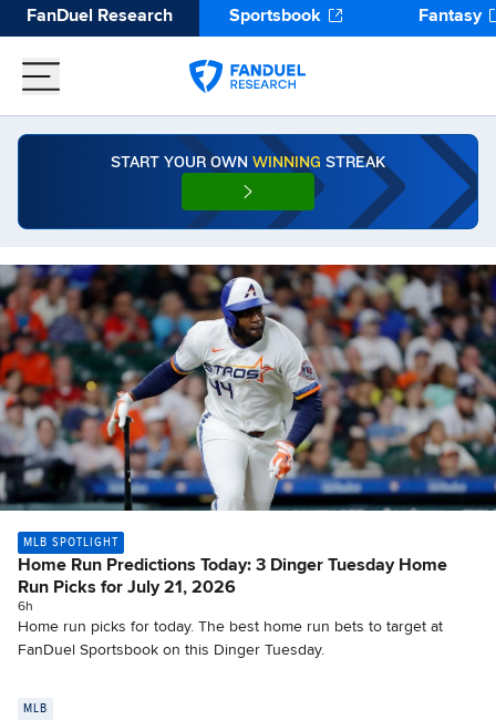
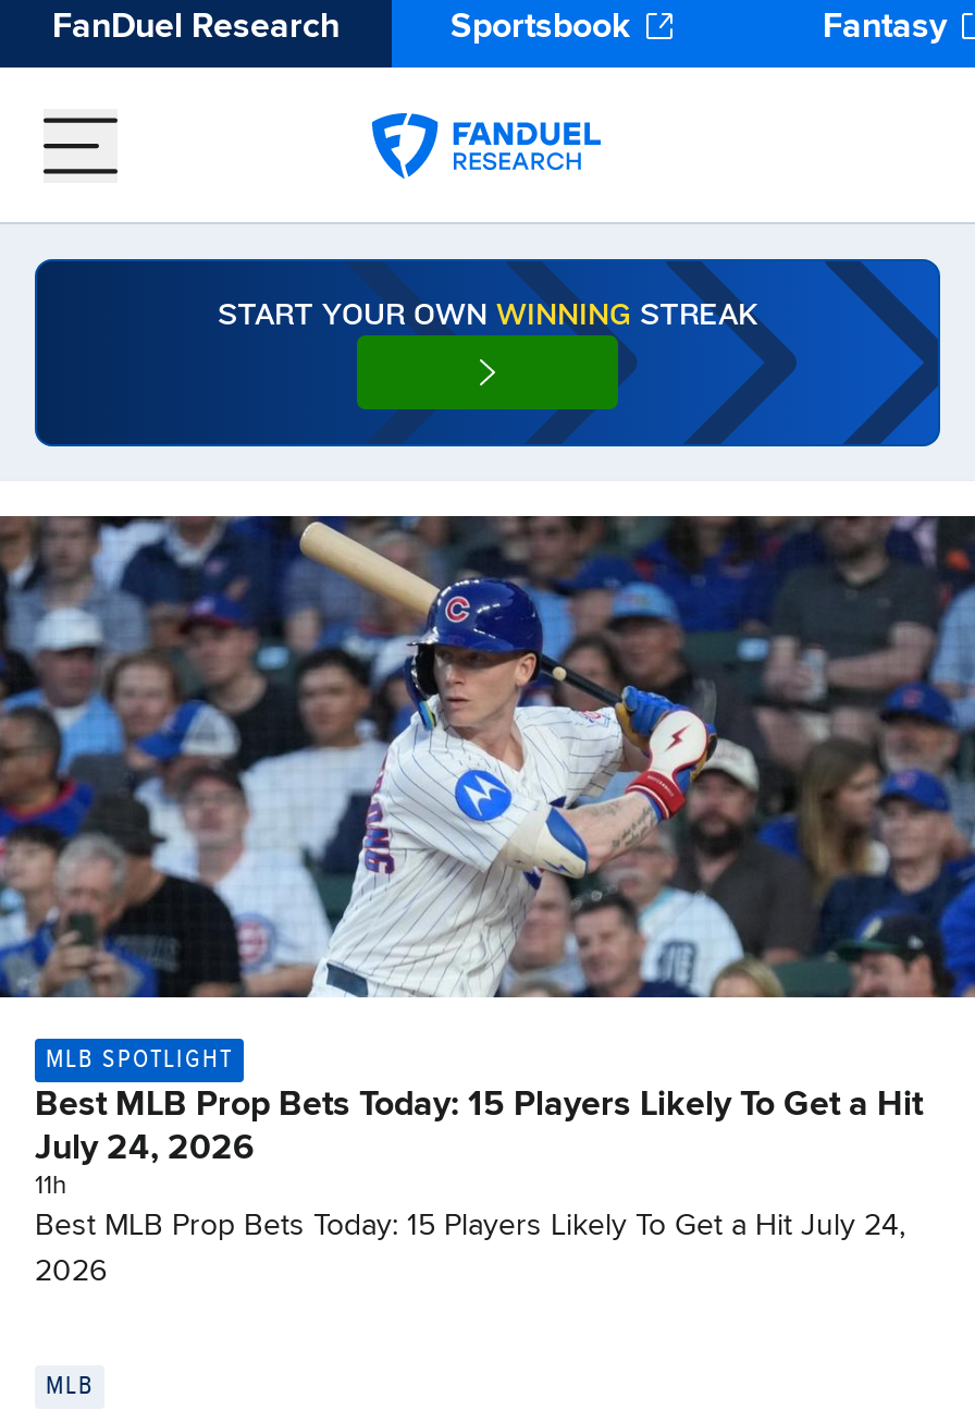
[3,264,493,512] [image] -> [7,514,968,1000] [image]
[18,557,447,635] Home Run Predictions Today: 3 Dinger Tuesday Home | Run Picks for July 21, 2026 | 6h | Home run picks for today. The best home run bets to target at -> [35,1089,923,1242] Best MLB Prop Bets Today: 15 Players Likely To Get a Hit | July 24, 2026 | 11h | Best MLB Prop Bets Today: 15 Players Likely To Get a Hit July 24,
[18,642,324,658] FanDuel Sportsbook on this Dinger Tuesday. -> [35,1257,107,1287] 2026

